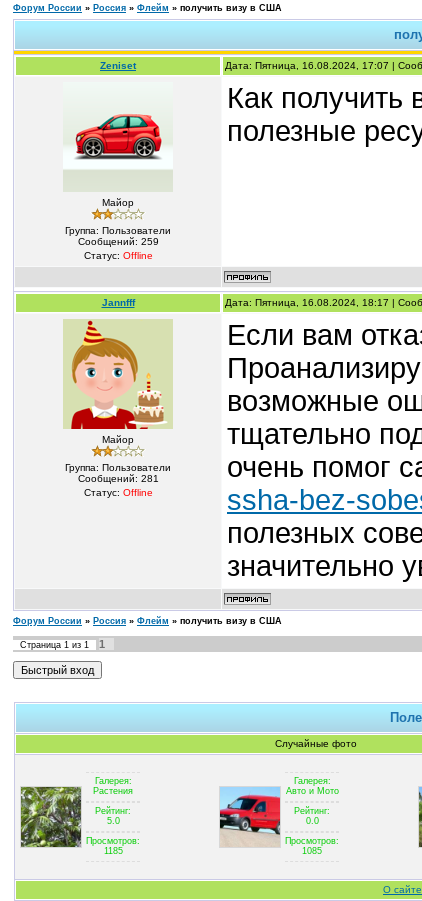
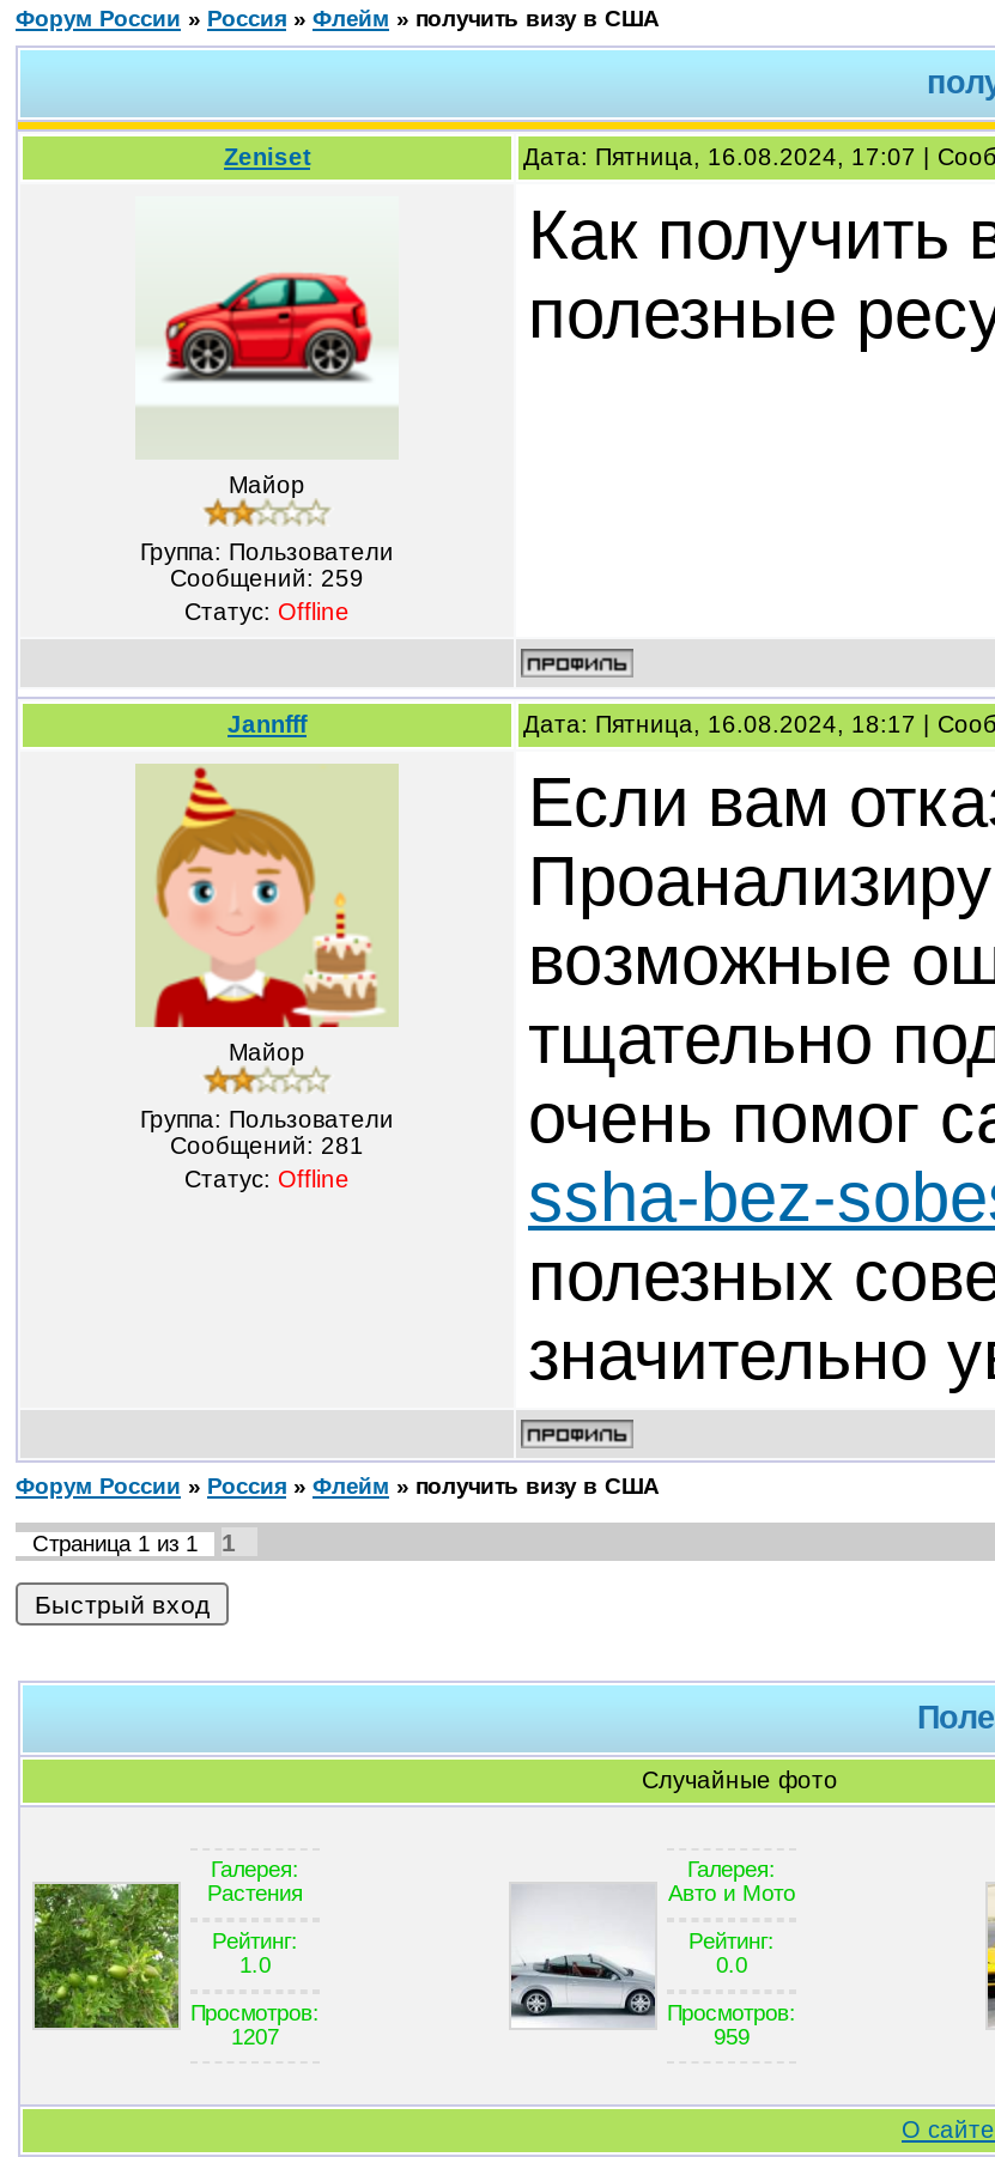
[20,787,122,856] [image] | 1185 -> [35,1884,279,2049] [image] | 1207
[219,787,322,856] [image] | 1085 -> [509,1886,750,2049] [image] | 959
[106,816,119,826] 5.0 -> [239,1954,271,1977] 1.0

